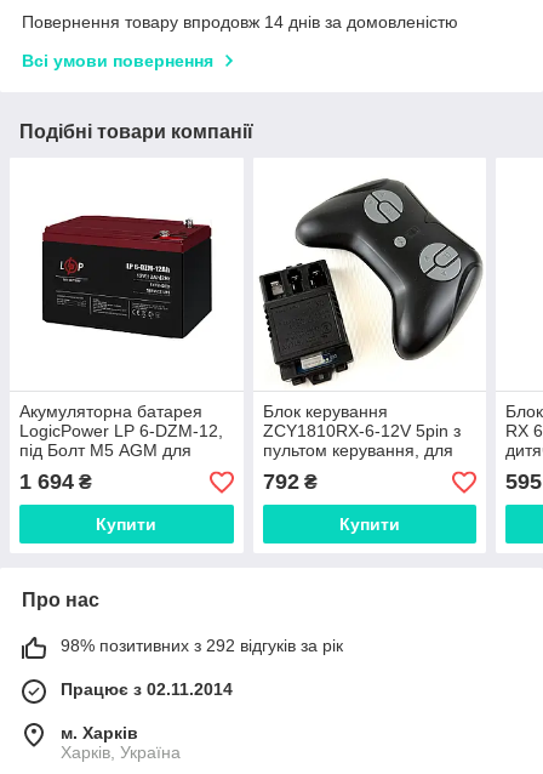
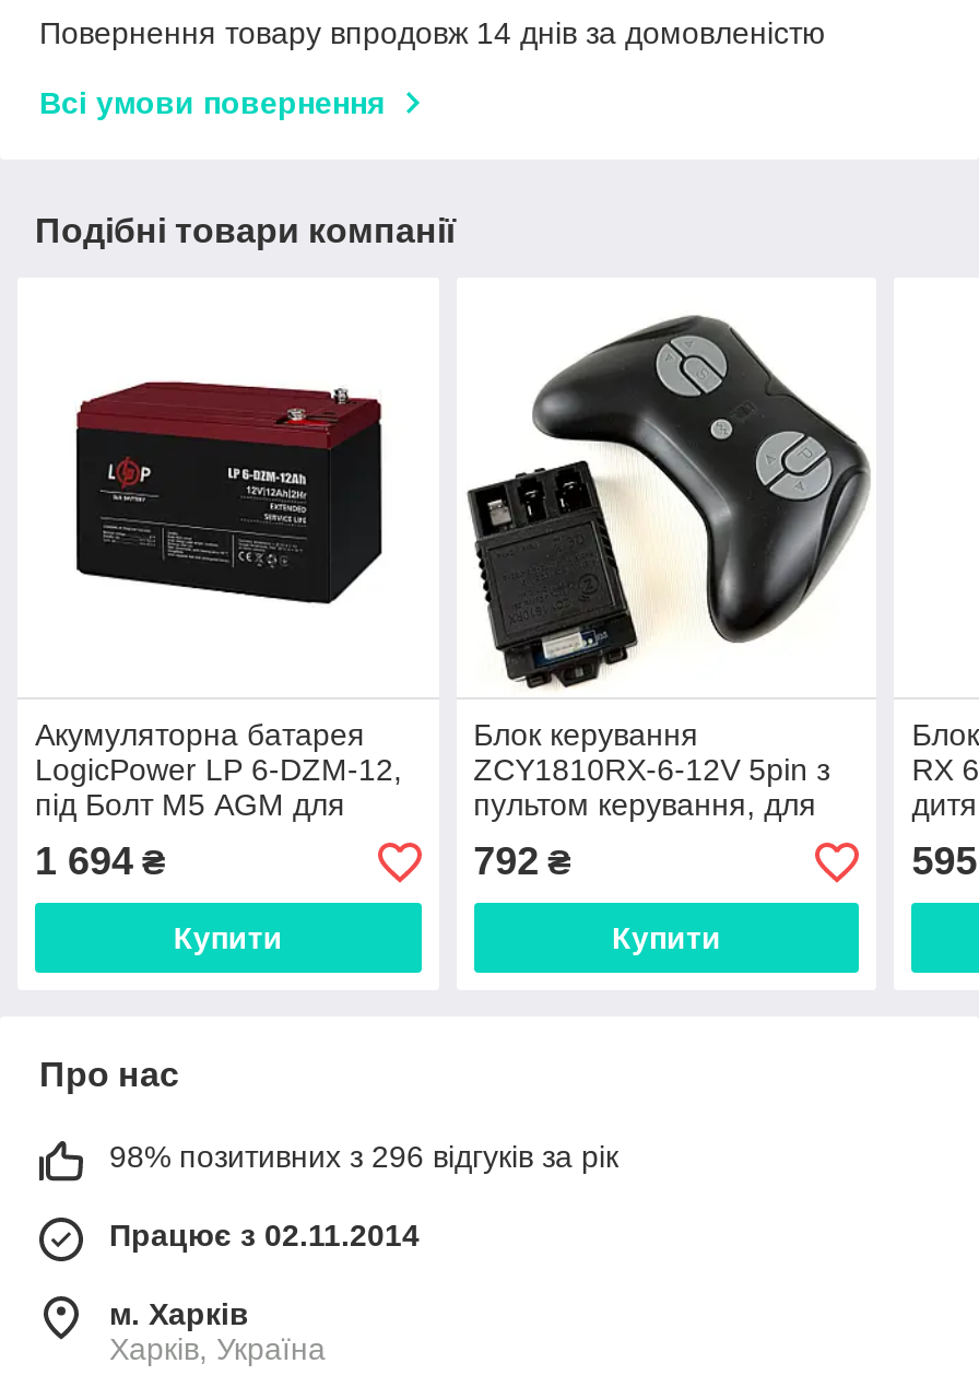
[61,636,343,656] 98% позитивних з 292 відгуків за рік -> [109,1140,618,1175] 98% позитивних з 296 відгуків за рік

